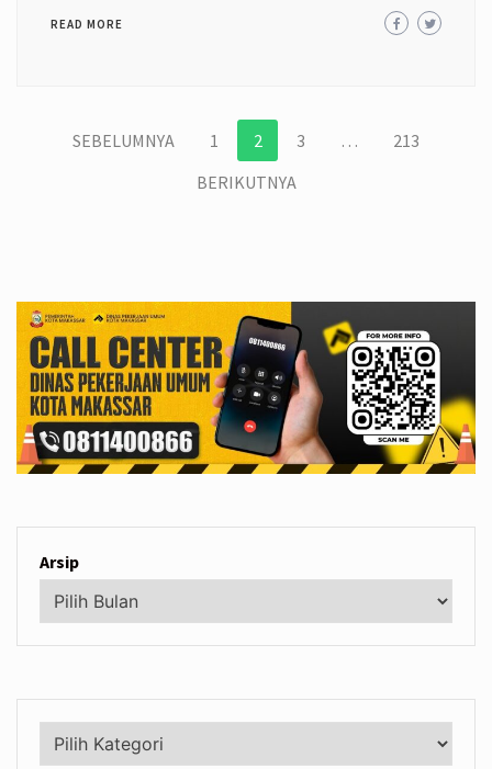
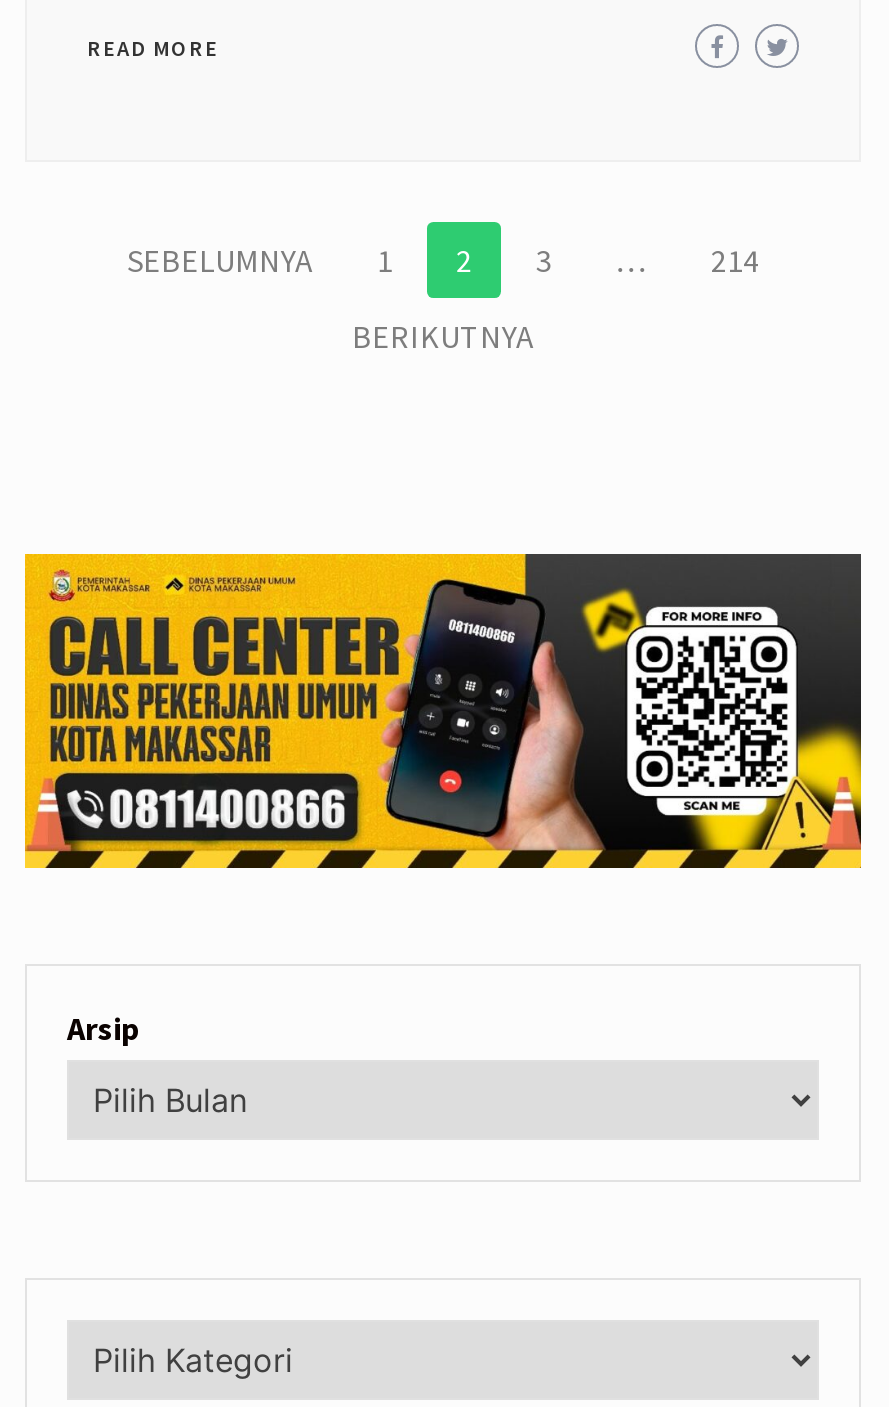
[393,130,420,152] 213 -> [711,241,759,281] 214

